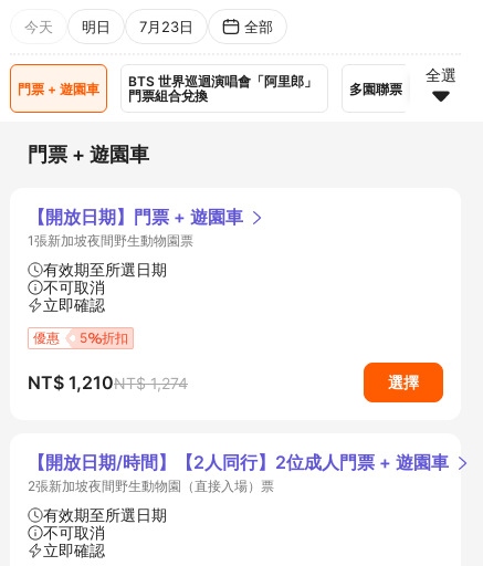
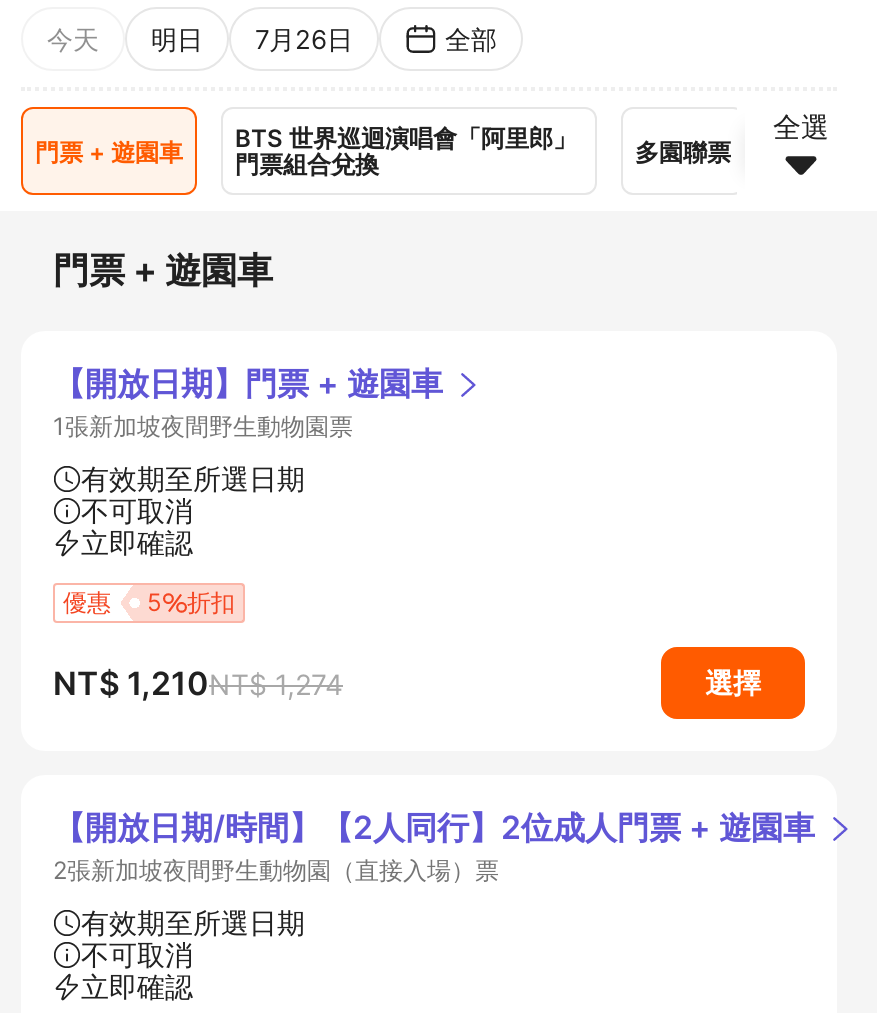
[24,17,193,35] 今天 明日 7月23日 -> [47,22,353,54] 今天 明日 7月26日

